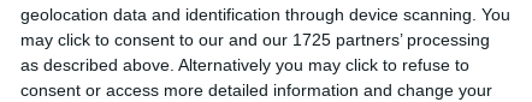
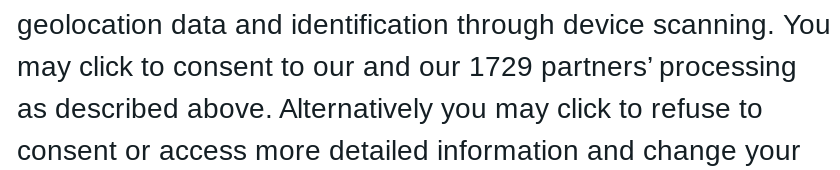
[20,30,490,49] may click to consent to our and our 1725 partners’ processing -> [17,50,797,82] may click to consent to our and our 1729 partners’ processing

